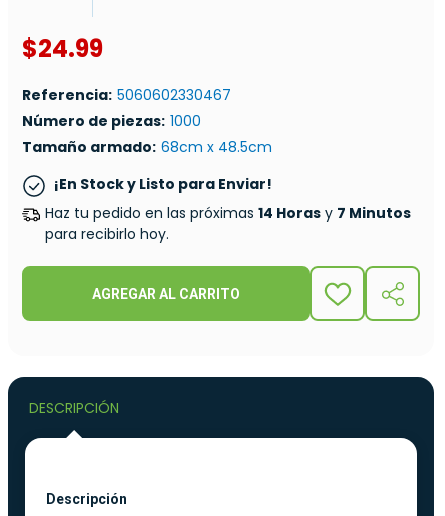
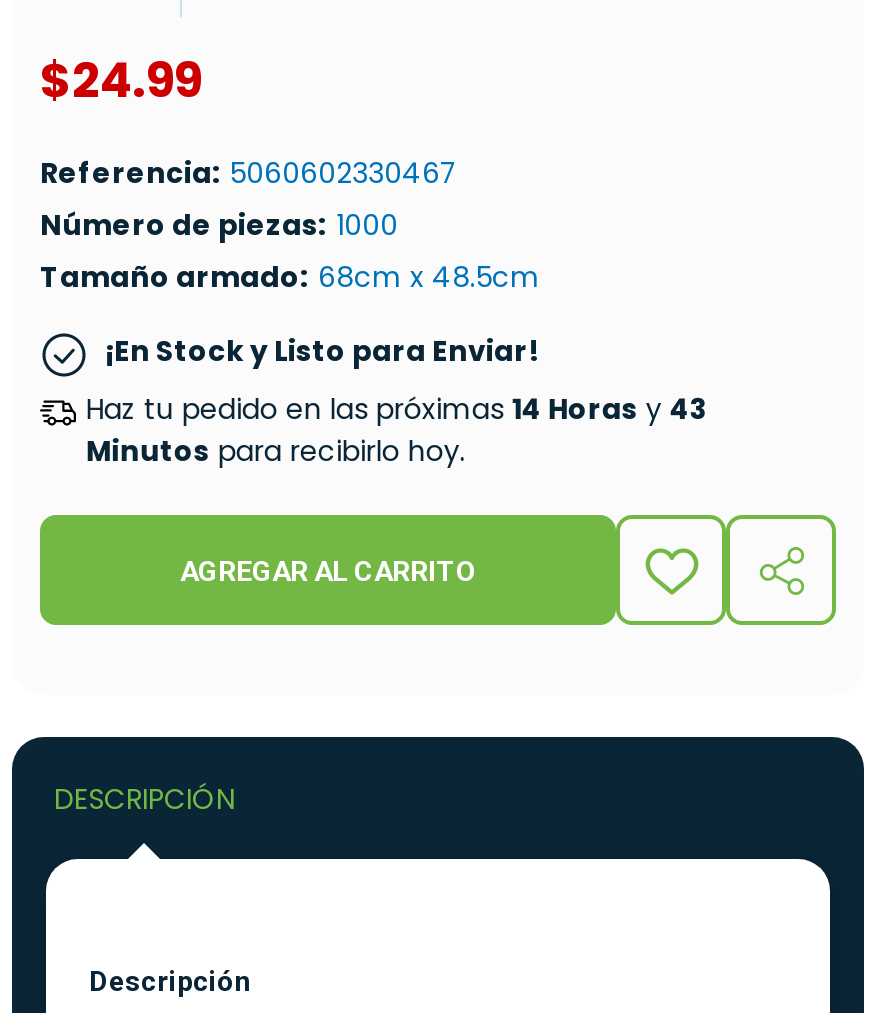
[45,203,411,244] Haz tu pedido en las próximas 14 Horas y 7 Minutos | para recibirlo hoy. -> [86,389,708,471] Haz tu pedido en las próximas 14 Horas y 43 | Minutos para recibirlo hoy.

